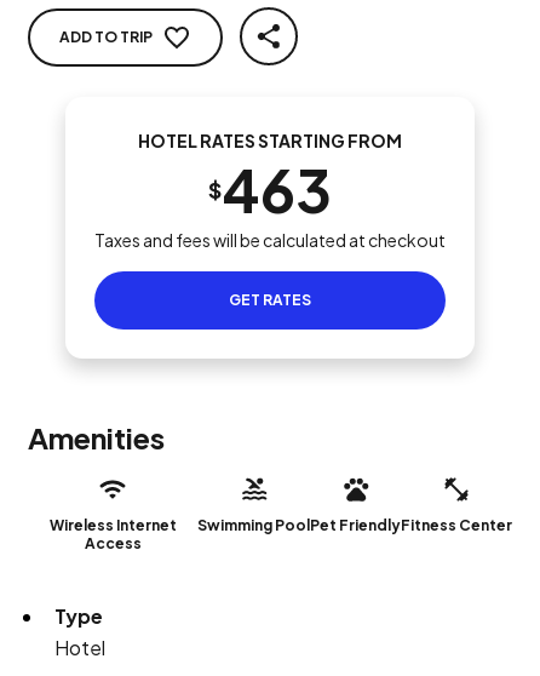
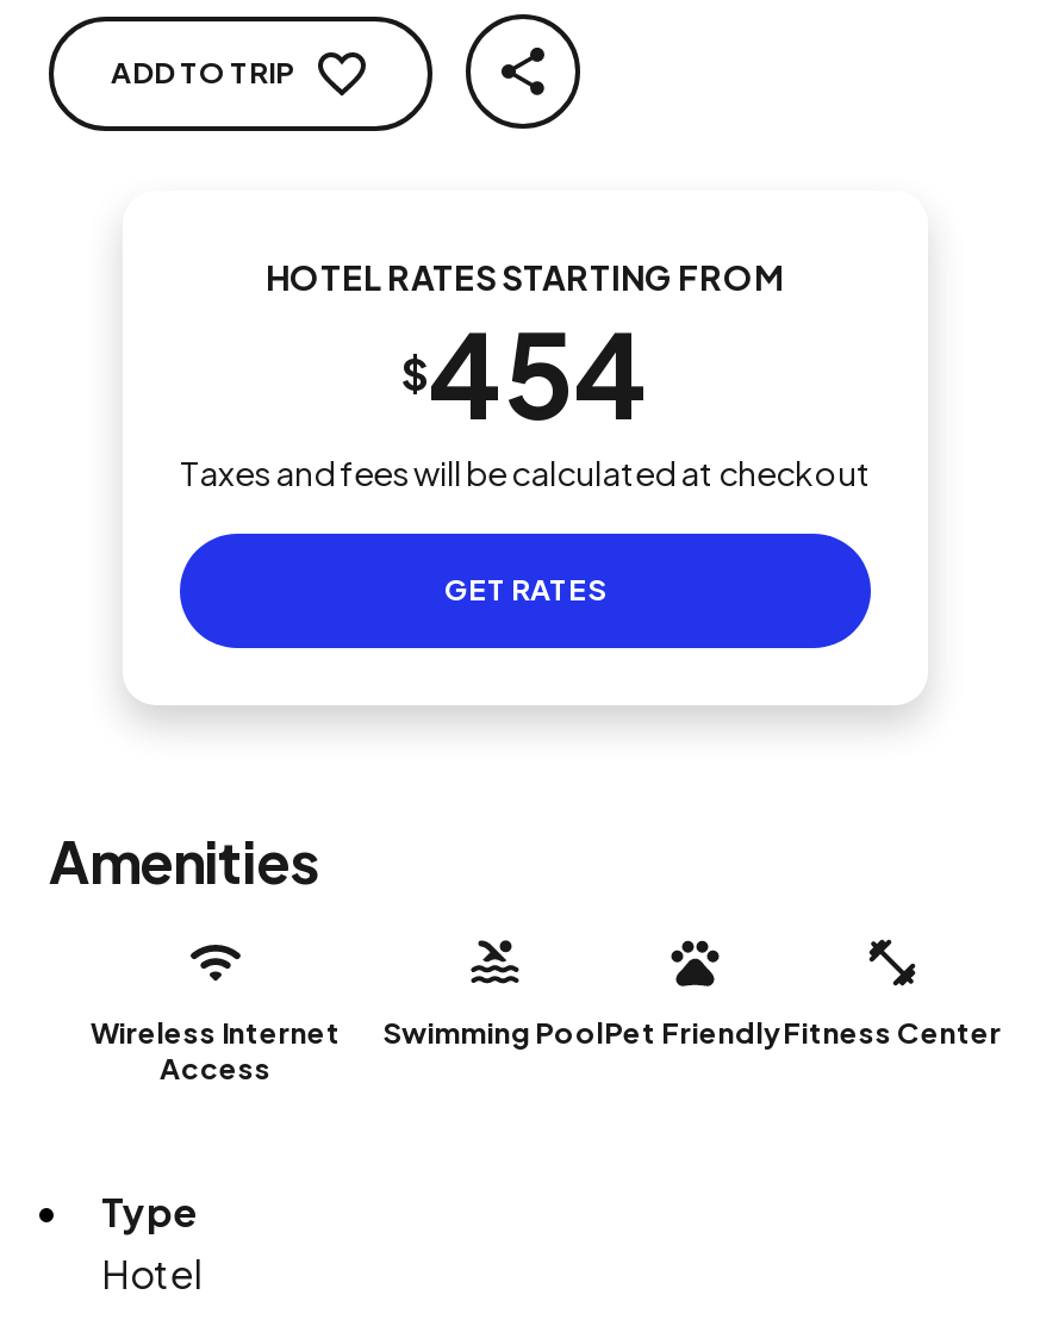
[208,153,332,227] $463 -> [401,300,649,446] $454

